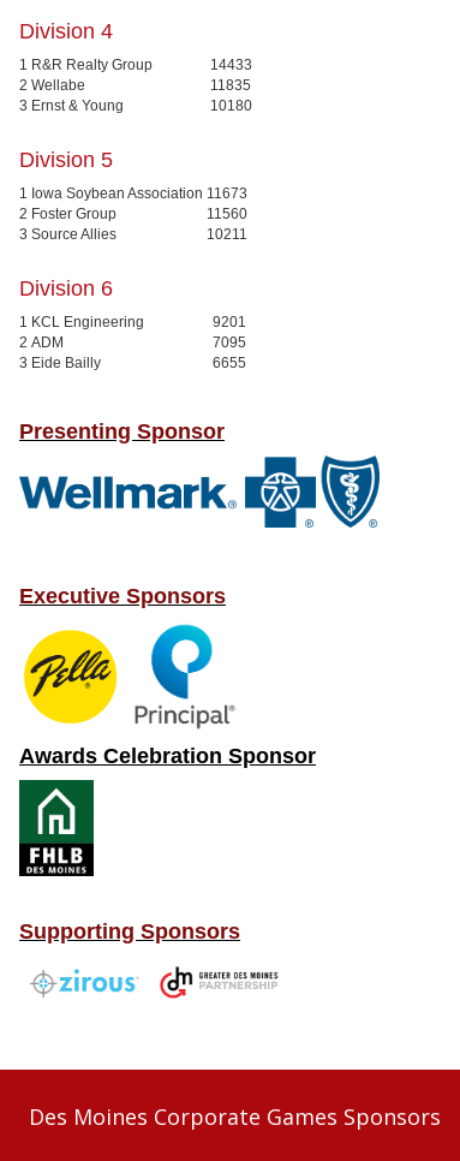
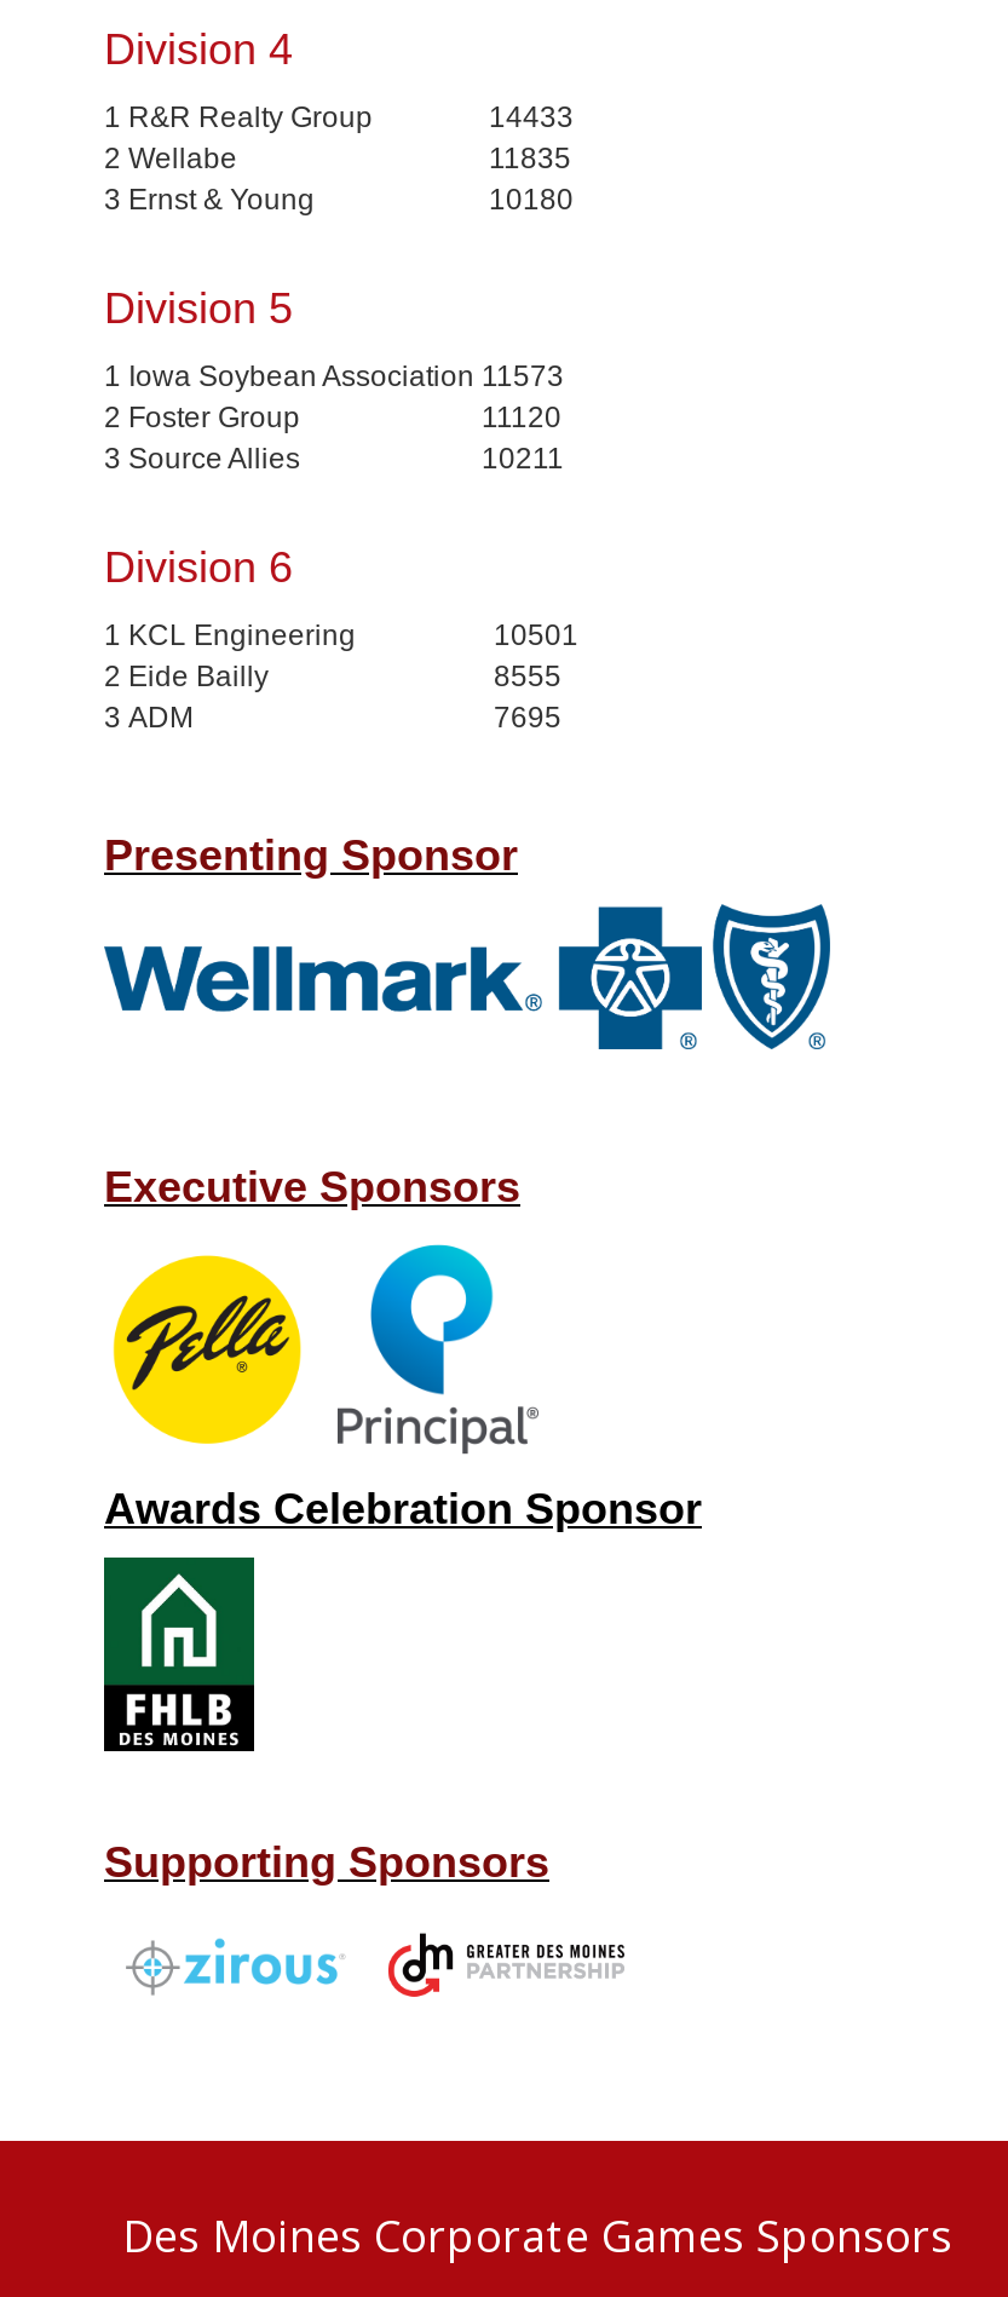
[19,185,247,202] 1 Iowa Soybean Association 11673 -> [104,359,564,393] 1 Iowa Soybean Association 11573
[207,206,247,222] 11560 -> [482,401,561,434] 11120
[19,314,246,371] 1 KCL Engineering 9201 | 2 ADM | 7095 | 3 Eide Bailly | 6655 -> [104,618,578,735] 1 KCL Engineering 10501 | 2 Eide Bailly | 8555 | 3 ADM | 7695

